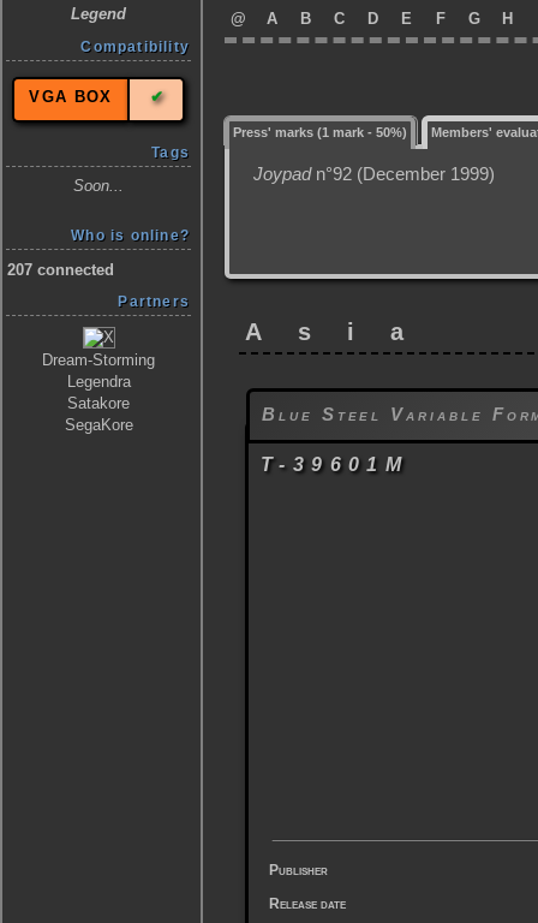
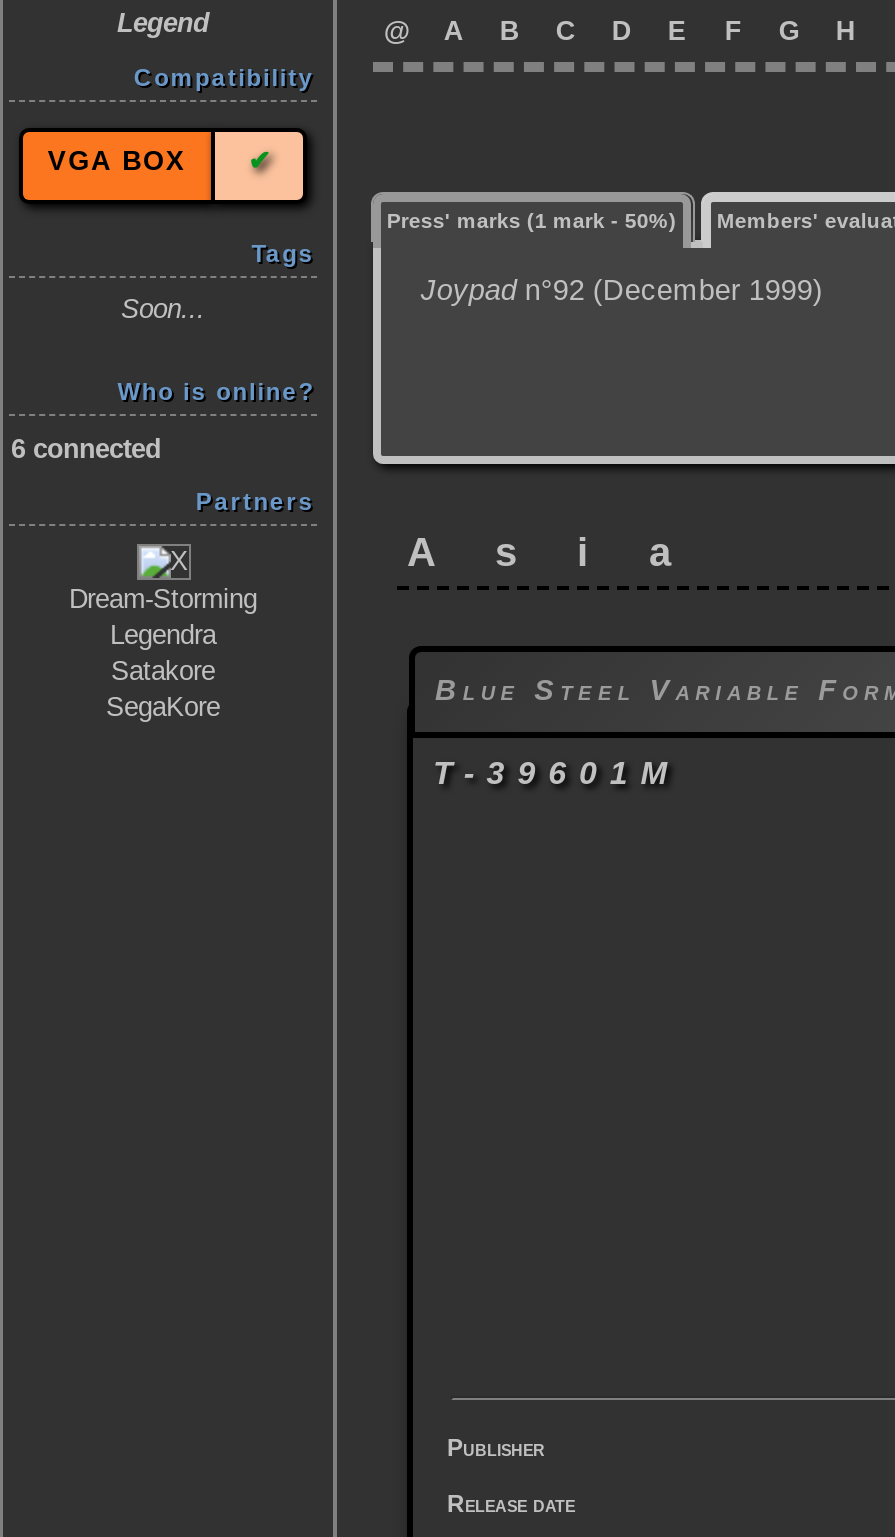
[7,260,114,278] 207 connected -> [11,433,161,463] 6 connected

